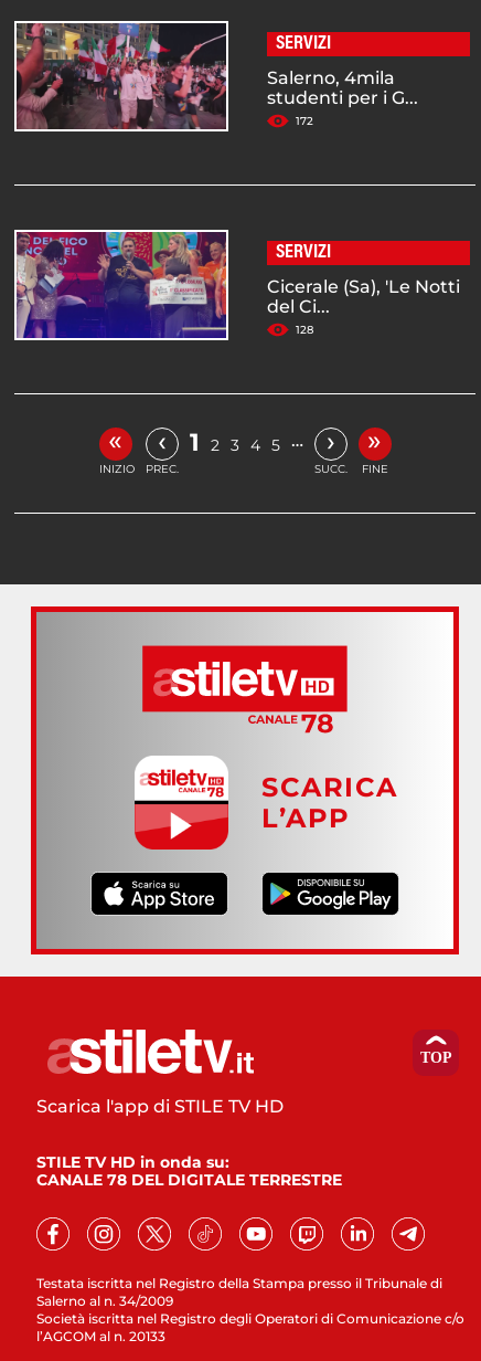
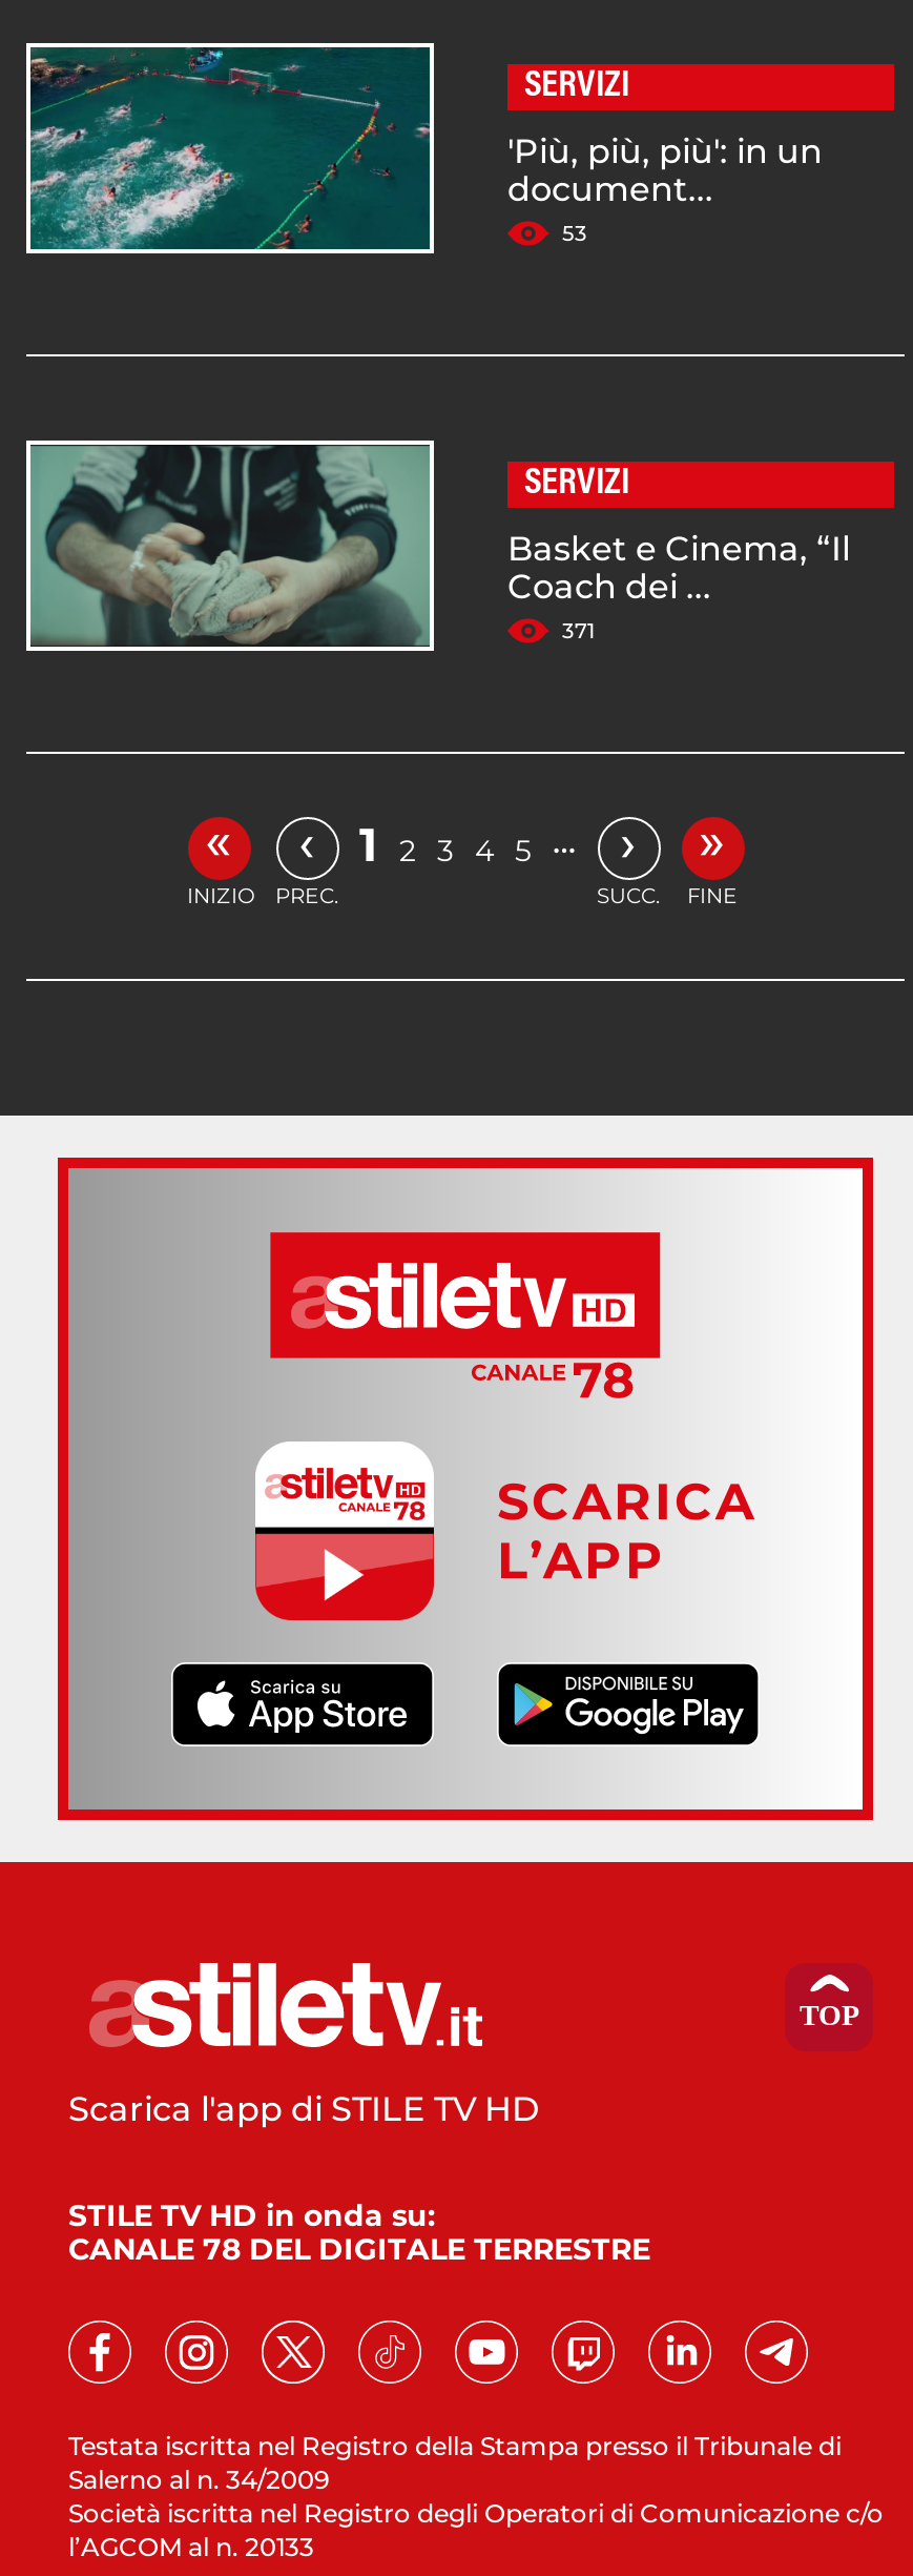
[15,22,418,130] [image] | Salerno, 4mila | studenti per i G... | 172 -> [28,47,823,251] [image] | 'Più, più, più': in un | document... | 53
[17,231,460,339] [image] | Cicerale (Sa), 'Le Notti | del Ci... | 128 -> [30,445,850,647] [image] | Basket e Cinema, “Il | Coach dei ... | 371

